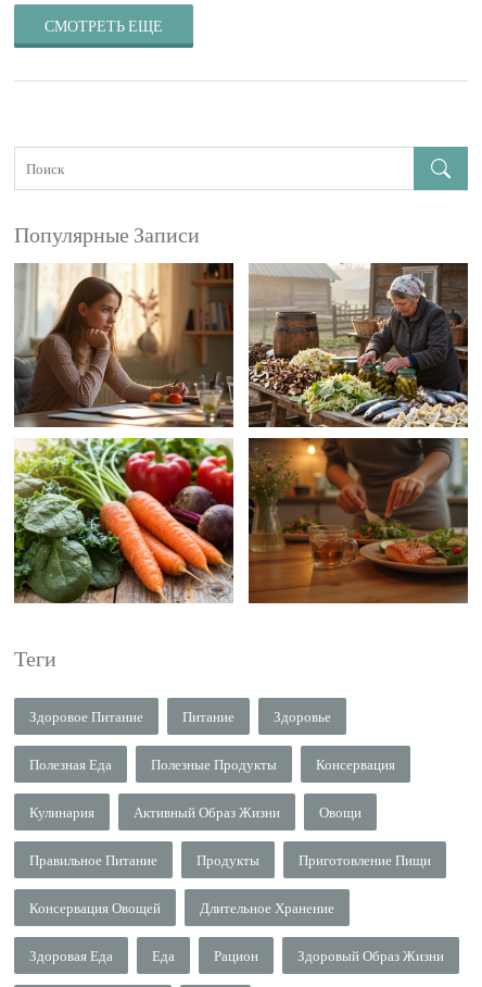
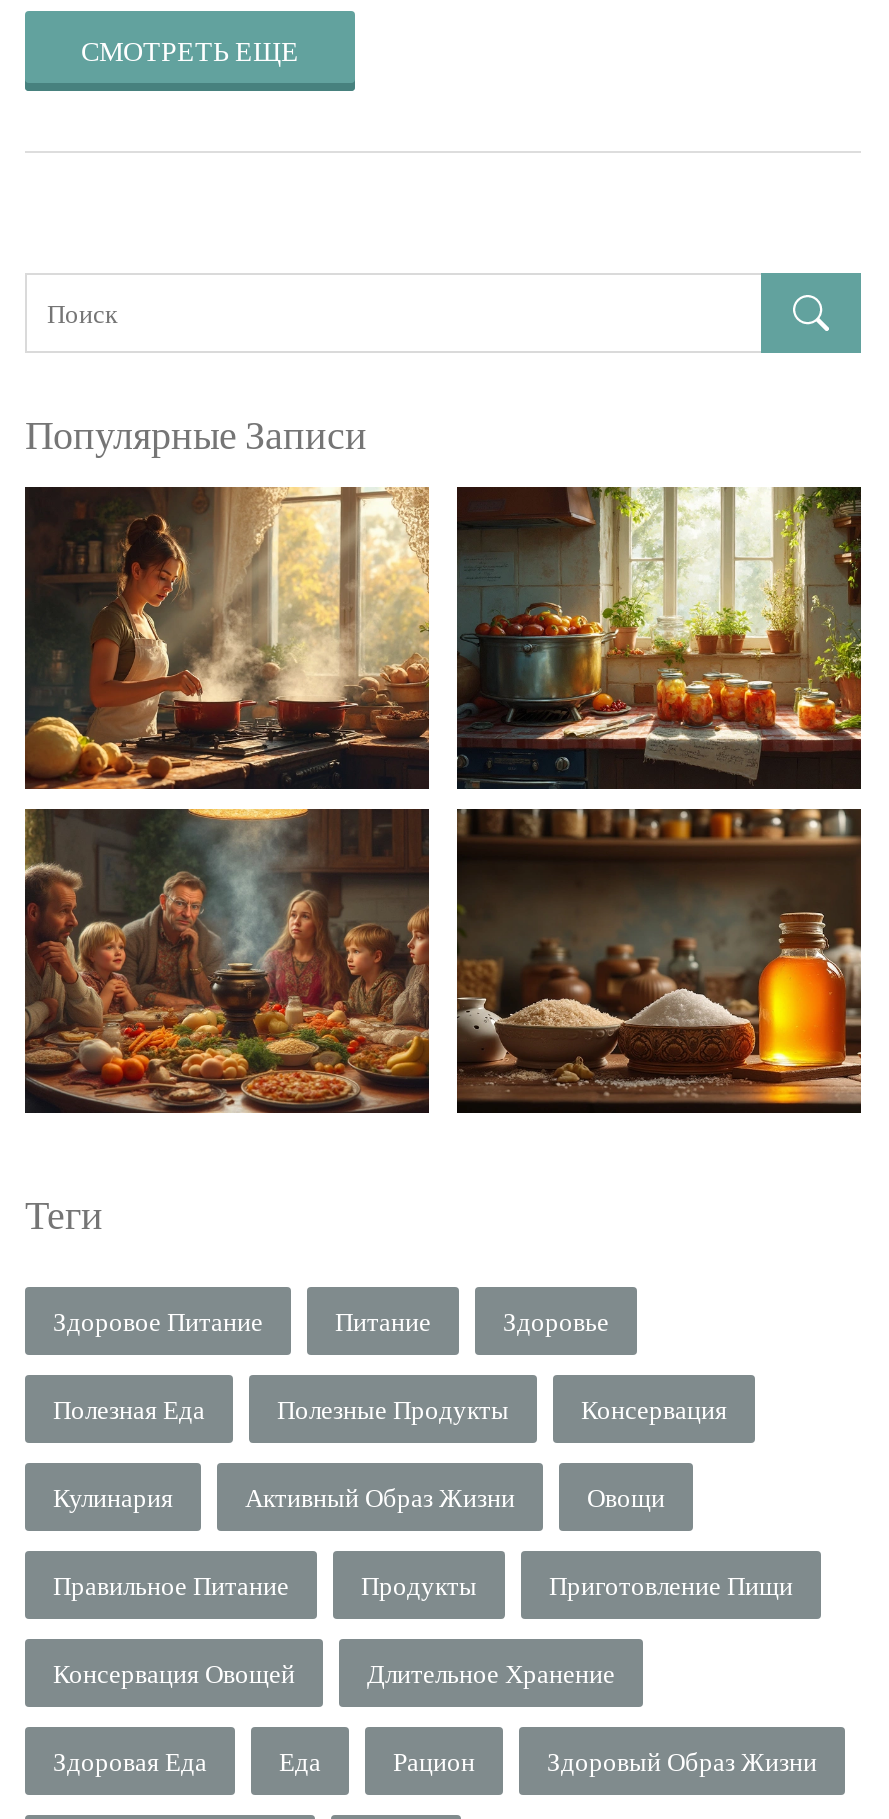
[14,262,234,428] [image] -> [25,485,431,791] [image]
[248,262,469,428] [image] -> [455,485,863,791] [image]
[13,437,234,604] [image] -> [23,807,431,1115] [image]
[249,437,469,604] [image] -> [457,807,863,1115] [image]

